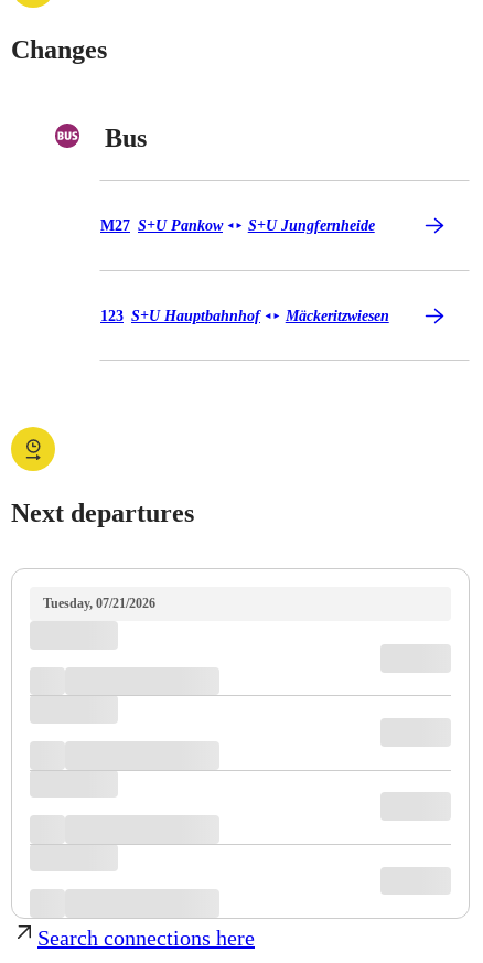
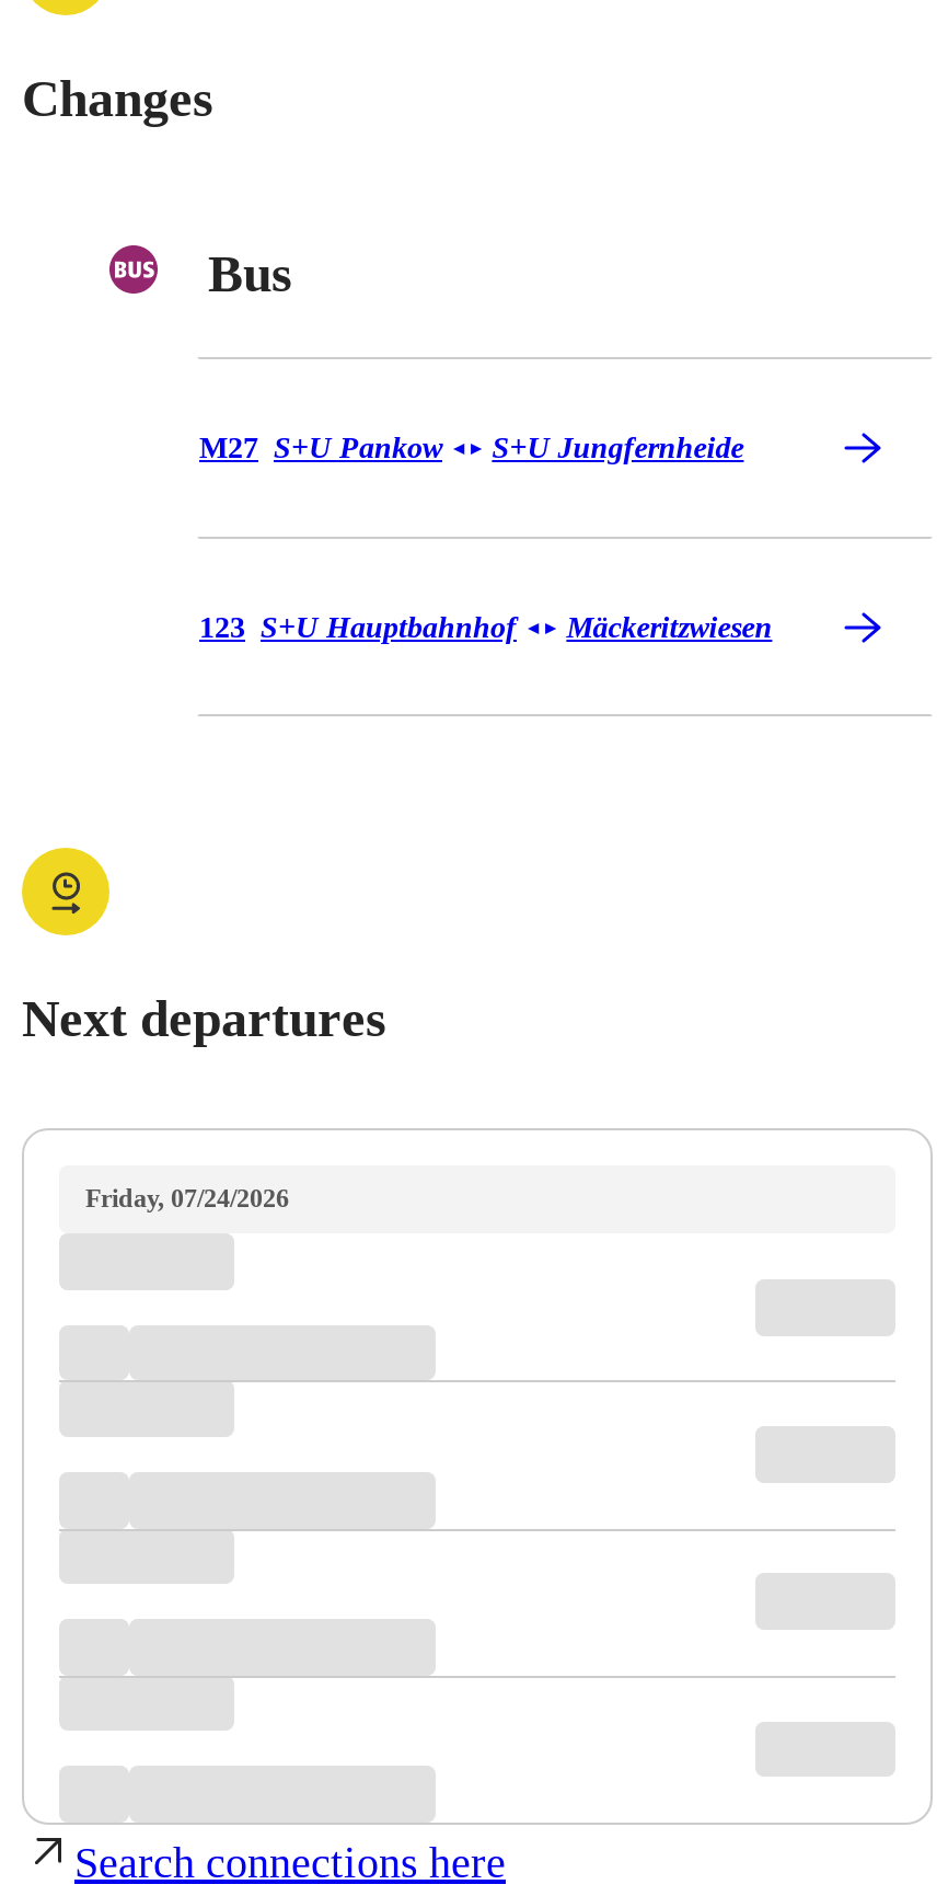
[43,596,155,611] Tuesday, 07/21/2026 -> [85,1183,289,1214] Friday, 07/24/2026

